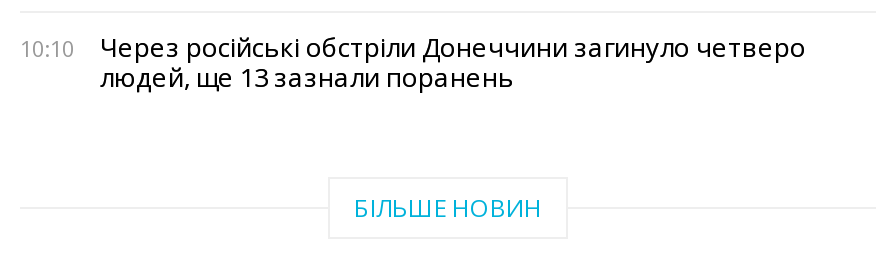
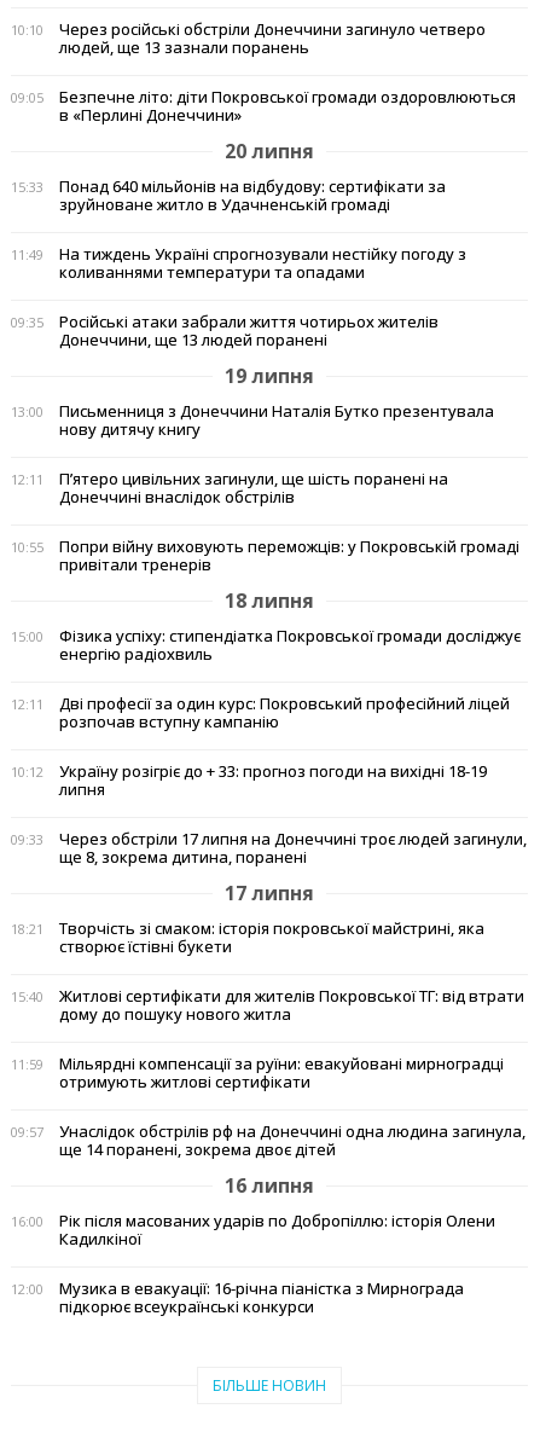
none -> [11,86,527,1317] 09:05 | Безпечне літо: діти Покровської громади оздоровлюються | в «Перлині Донеччини» | 20 липня | 15:33 | Понад 640 мільйонів на відбудову: сертифікати за | зруйноване житло в Удачненській громаді | 11:49 | На тиждень Україні спрогнозували нестійку погоду з | коливаннями температури та опадами | 09:35 | Російські атаки забрали життя чотирьох жителів | Донеччини, ще 13 людей поранені | 19 липня | 13:00 | Письменниця з Донеччини Наталія Бутко презентувала | нову дитячу книгу | 12:11 | П’ятеро цивільних загинули, ще шість поранені на | Донеччині внаслідок обстрілів | 10:55 | Попри війну виховують переможців: у Покровській громаді | привітали тренерів | 18 липня | 15:00 | Фізика успіху: стипендіатка Покровської громади досліджує | енергію радіохвиль | 12:11 | Дві професії за один курс: Покровський професійний ліцей | розпочав вступну кампанію | 10:12 | Україну розігріє до + 33: прогноз погоди на вихідні 18-19 | липня | 09:33 | Через обстріли 17 липня на Донеччині троє людей загинули, | ще 8, зокрема дитина, поранені | 17 липня | 18:21 | Творчість зі смаком: історія покровської майстрині, яка | створює їстівні букети | 15:40 | Житлові сертифікати для жителів Покровської ТГ: від втрати | дому до пошуку нового житла | 11:59 | Мільярдні компенсації за руїни: евакуйовані мирноградці | отримують житлові сертифікати | 09:57 | Унаслідок обстрілів рф на Донеччині одна людина загинула, | ще 14 поранені, зокрема двоє дітей | 16 липня | 16:00 | Рік після масованих ударів по Добропіллю: історія Олени | Кадилкіної | 12:00 | Музика в евакуації: 16-річна піаністка з Мирнограда | підкорює всеукраїнські конкурси

